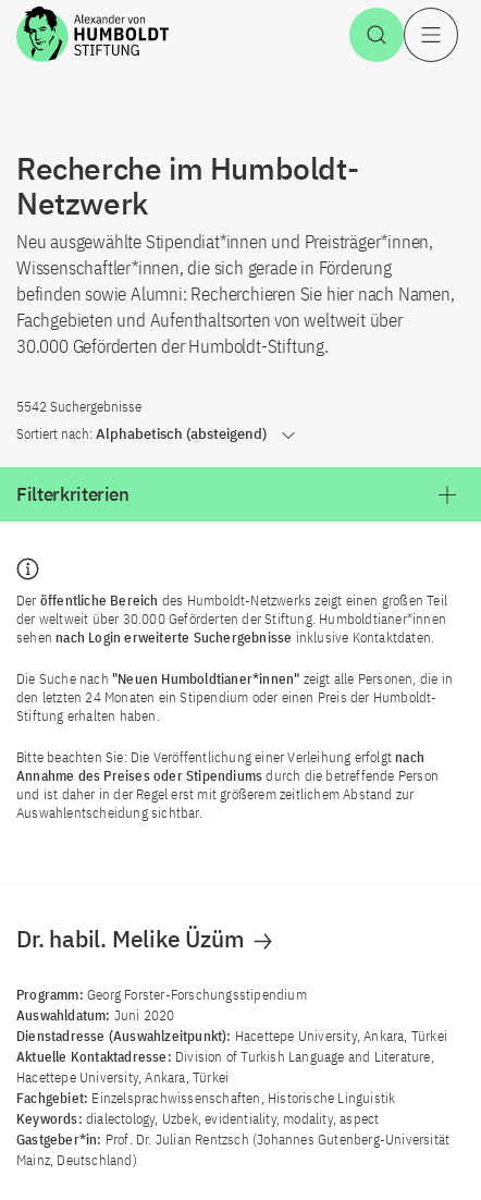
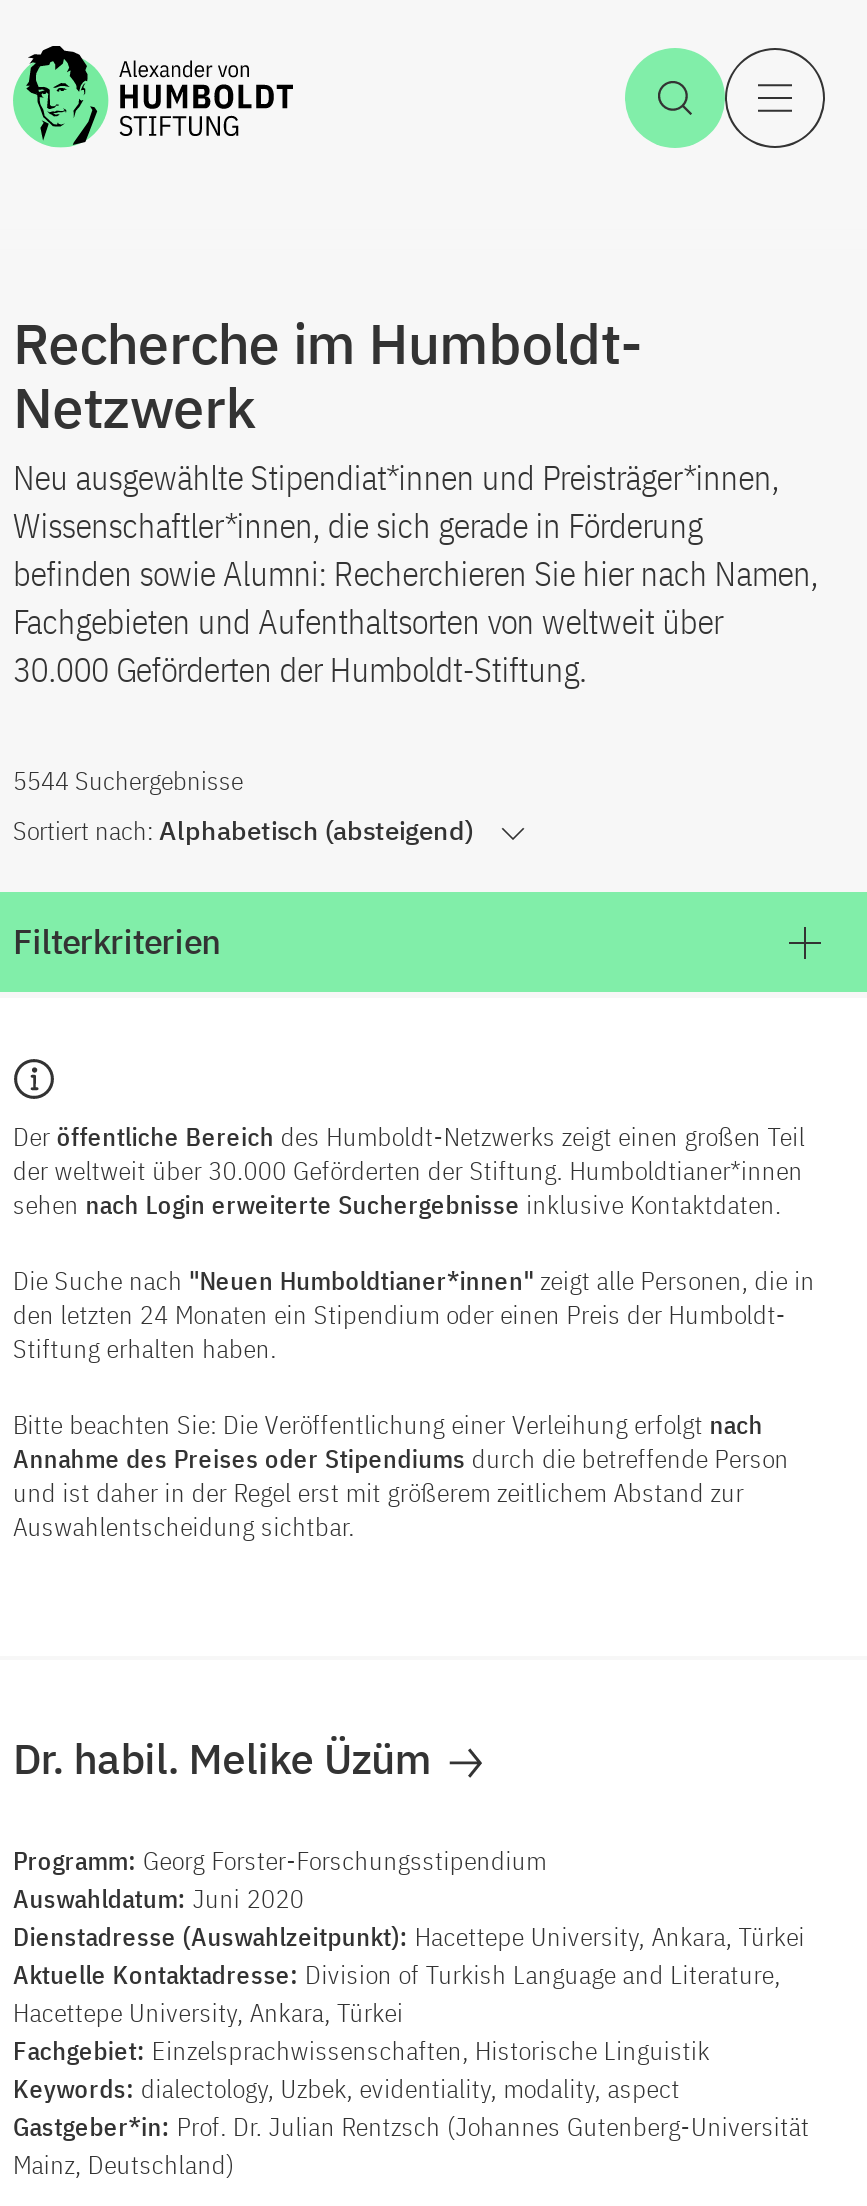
[16,397,141,416] 5542 Suchergebnisse -> [13,764,243,798] 5544 Suchergebnisse

